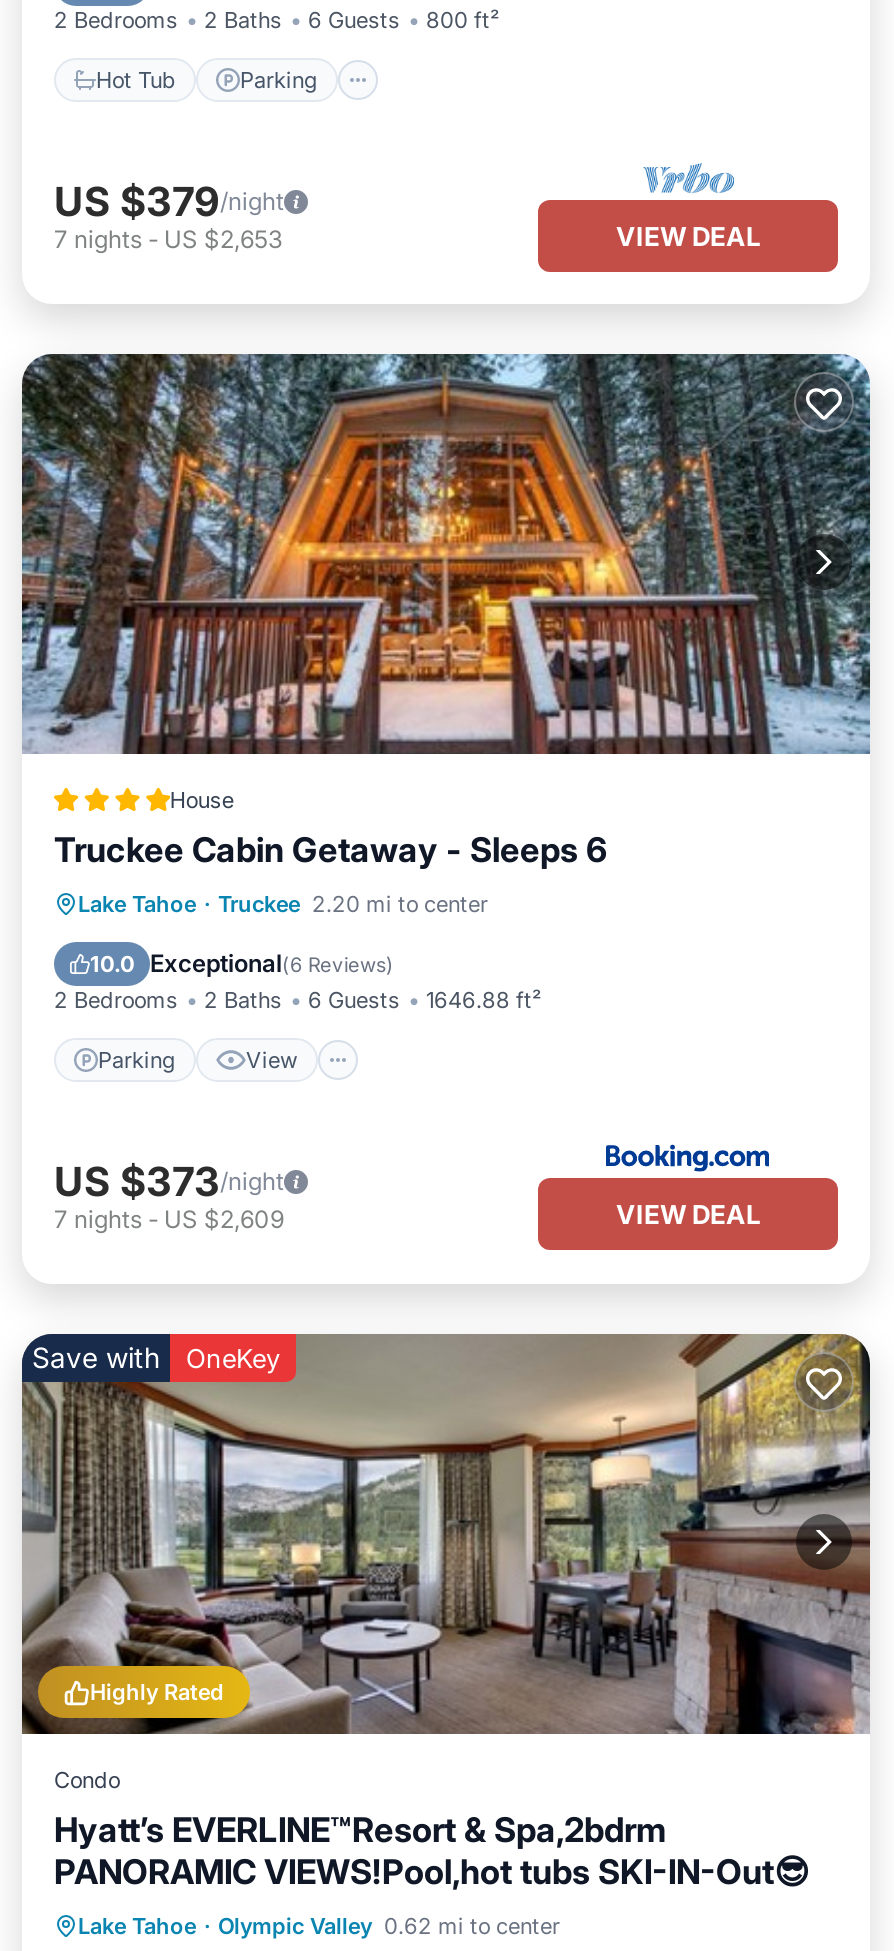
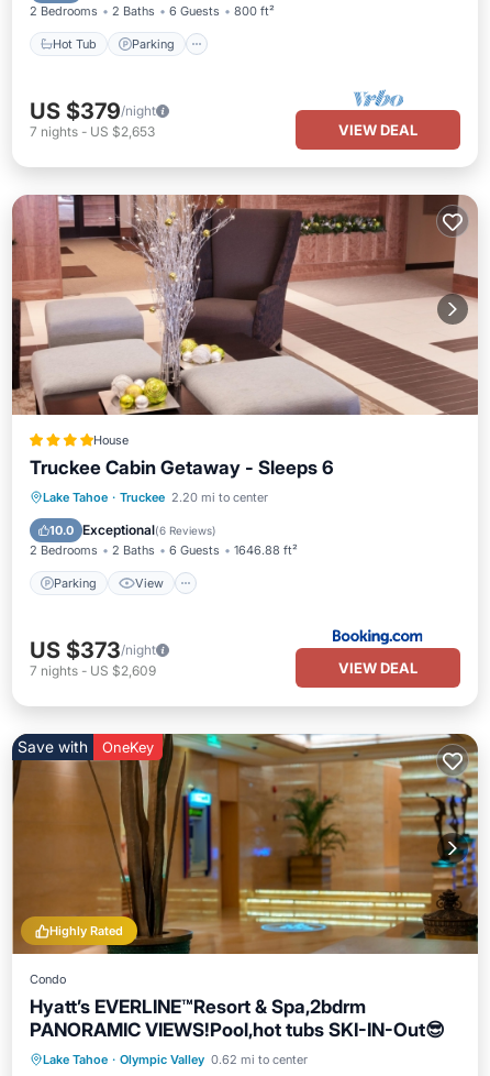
[20,352,872,756] [image] -> [11,194,479,416] [image]
[20,1332,872,1736] [image] -> [12,734,479,955] [image]

